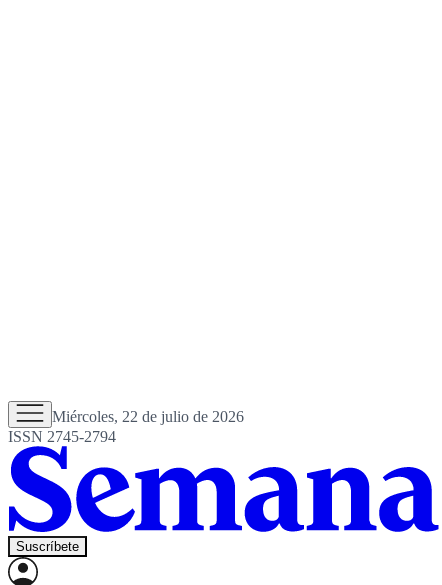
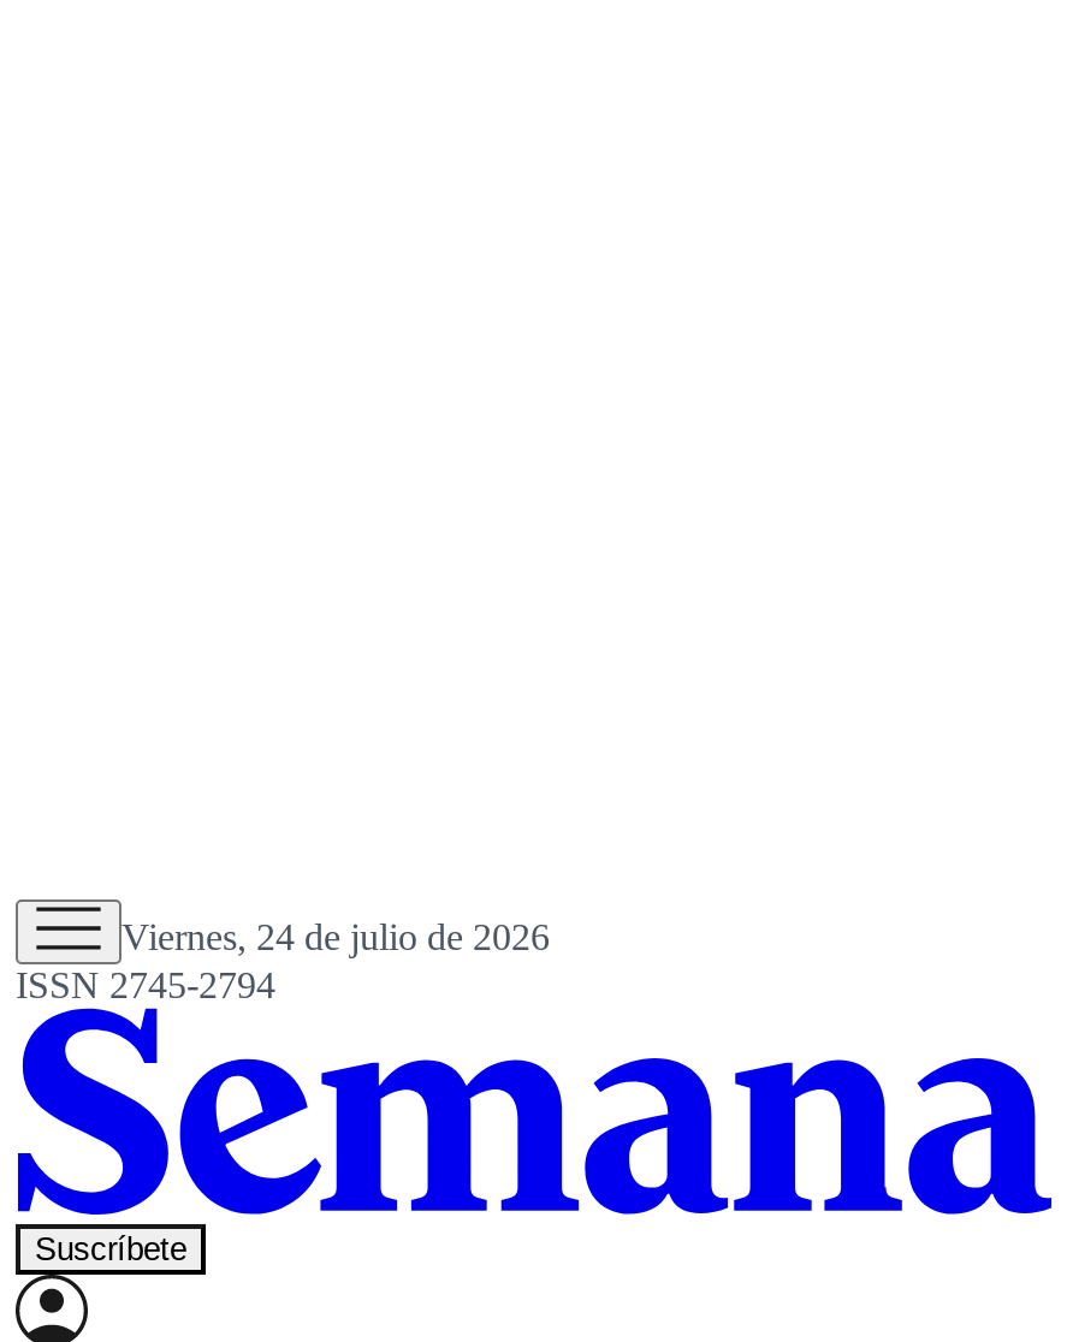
[52,408,244,425] Miércoles, 22 de julio de 2026 -> [121,916,550,957] Viernes, 24 de julio de 2026

